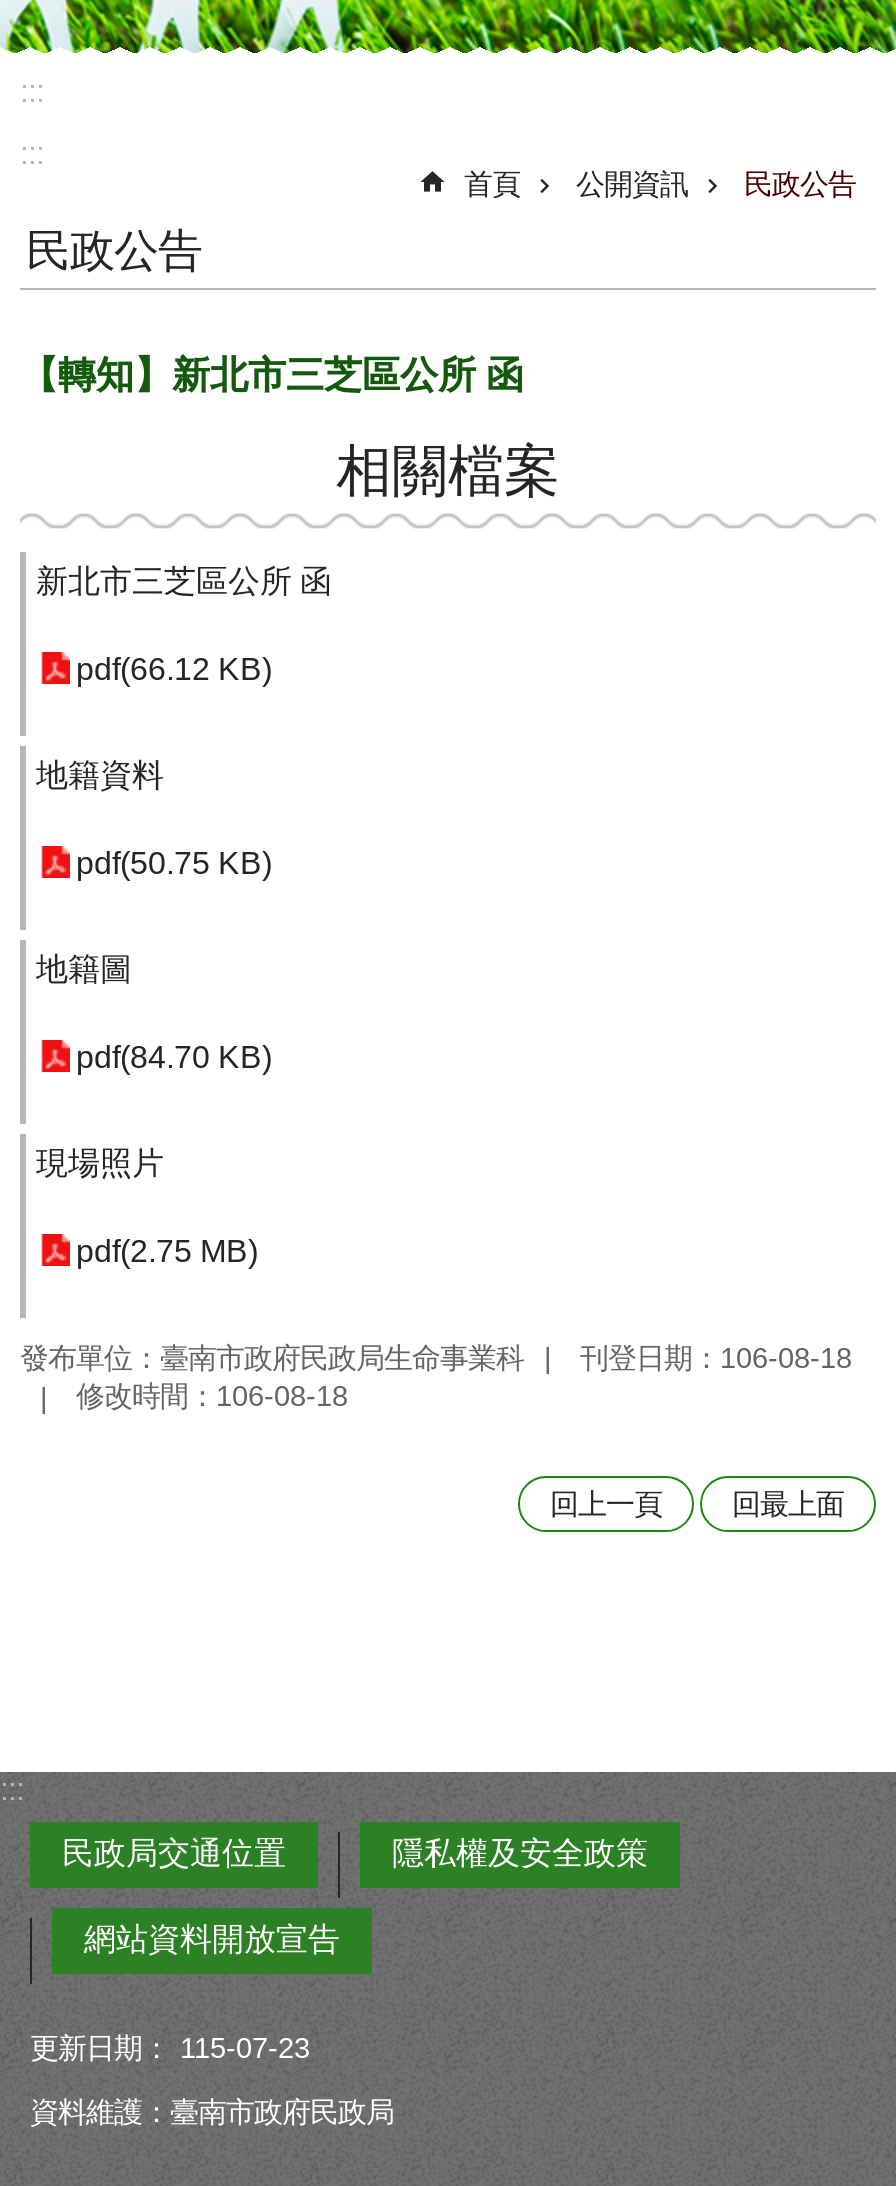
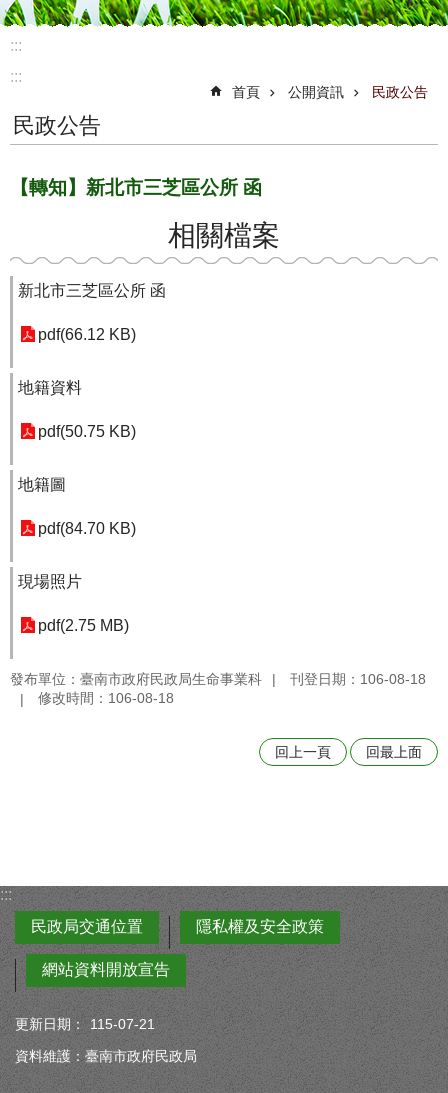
[30,2033,310,2065] 更新日期： 115-07-23 -> [15,1016,155,1032] 更新日期： 115-07-21

